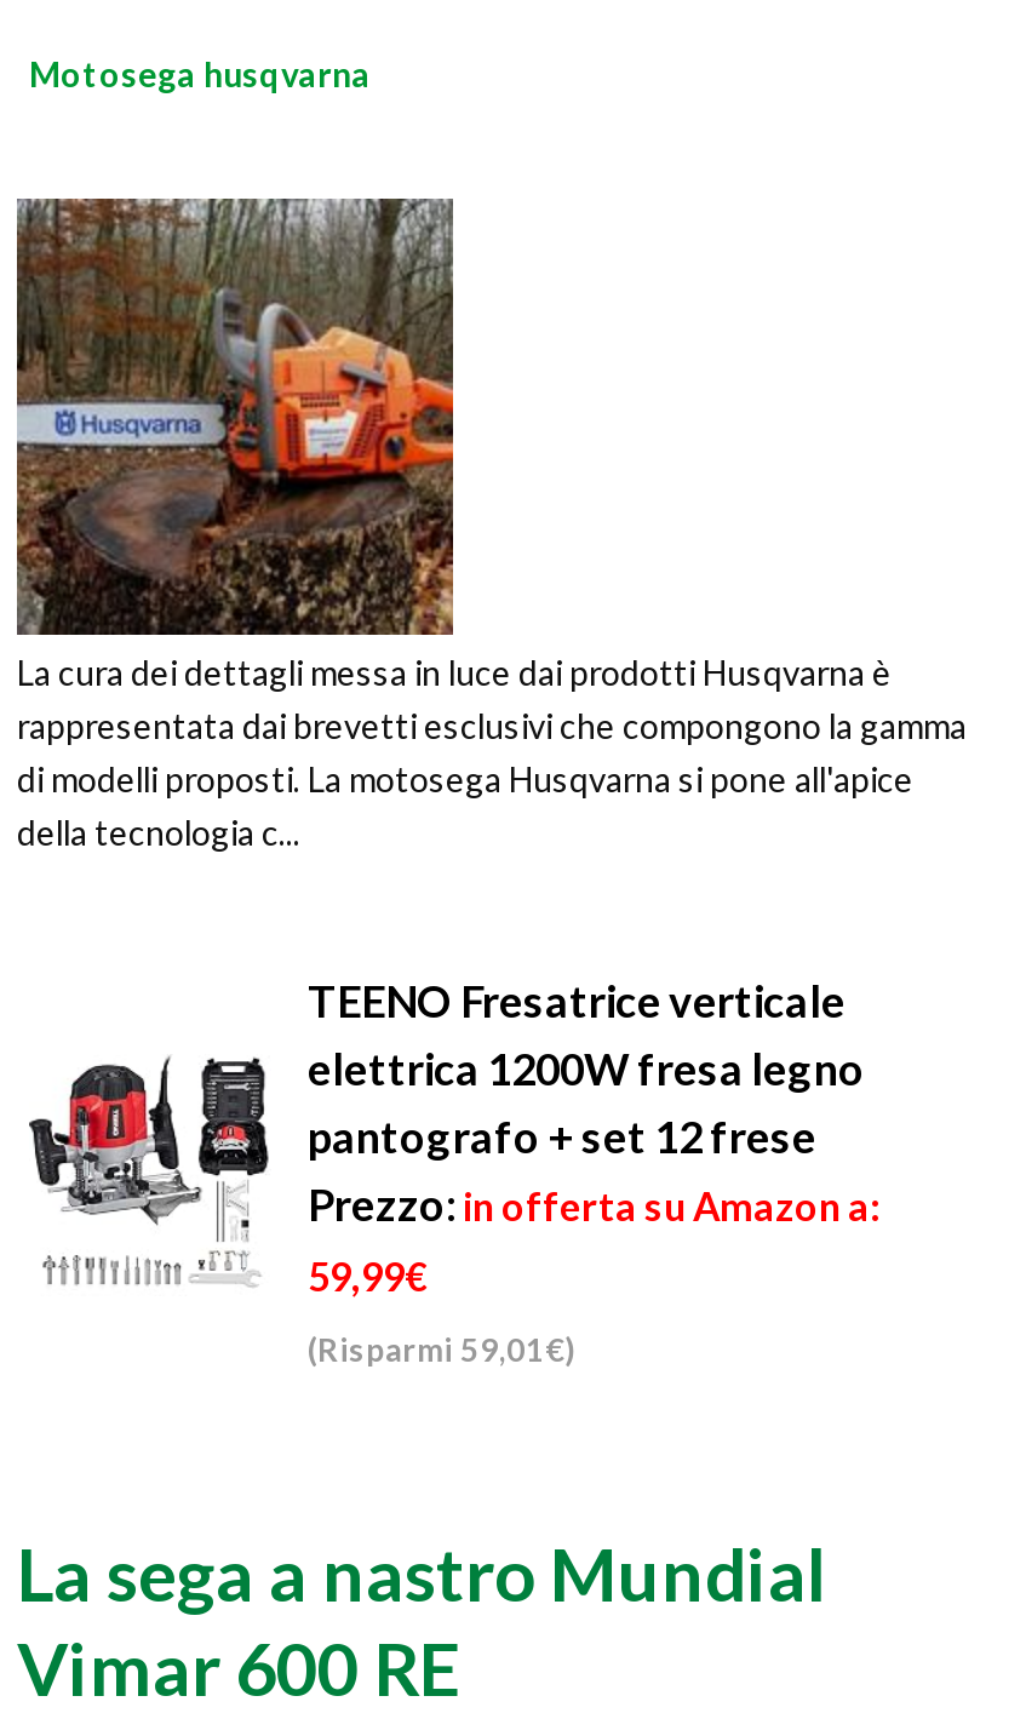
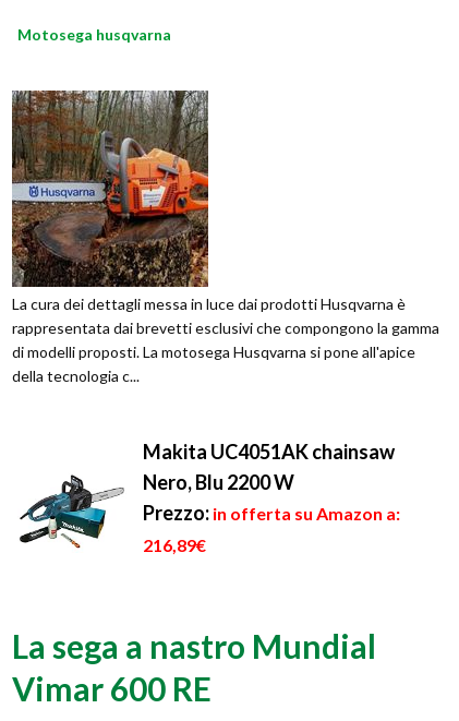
[27,974,865,1287] [image] | TEENO Fresatrice verticale | elettrica 1200W fresa legno | pantografo + set 12 frese -> [19,440,395,548] [image] | Makita UC4051AK chainsaw | Nero, Blu 2200 W
[308,1253,574,1369] 59,99€ | (Risparmi 59,01€) -> [143,535,206,555] 216,89€

